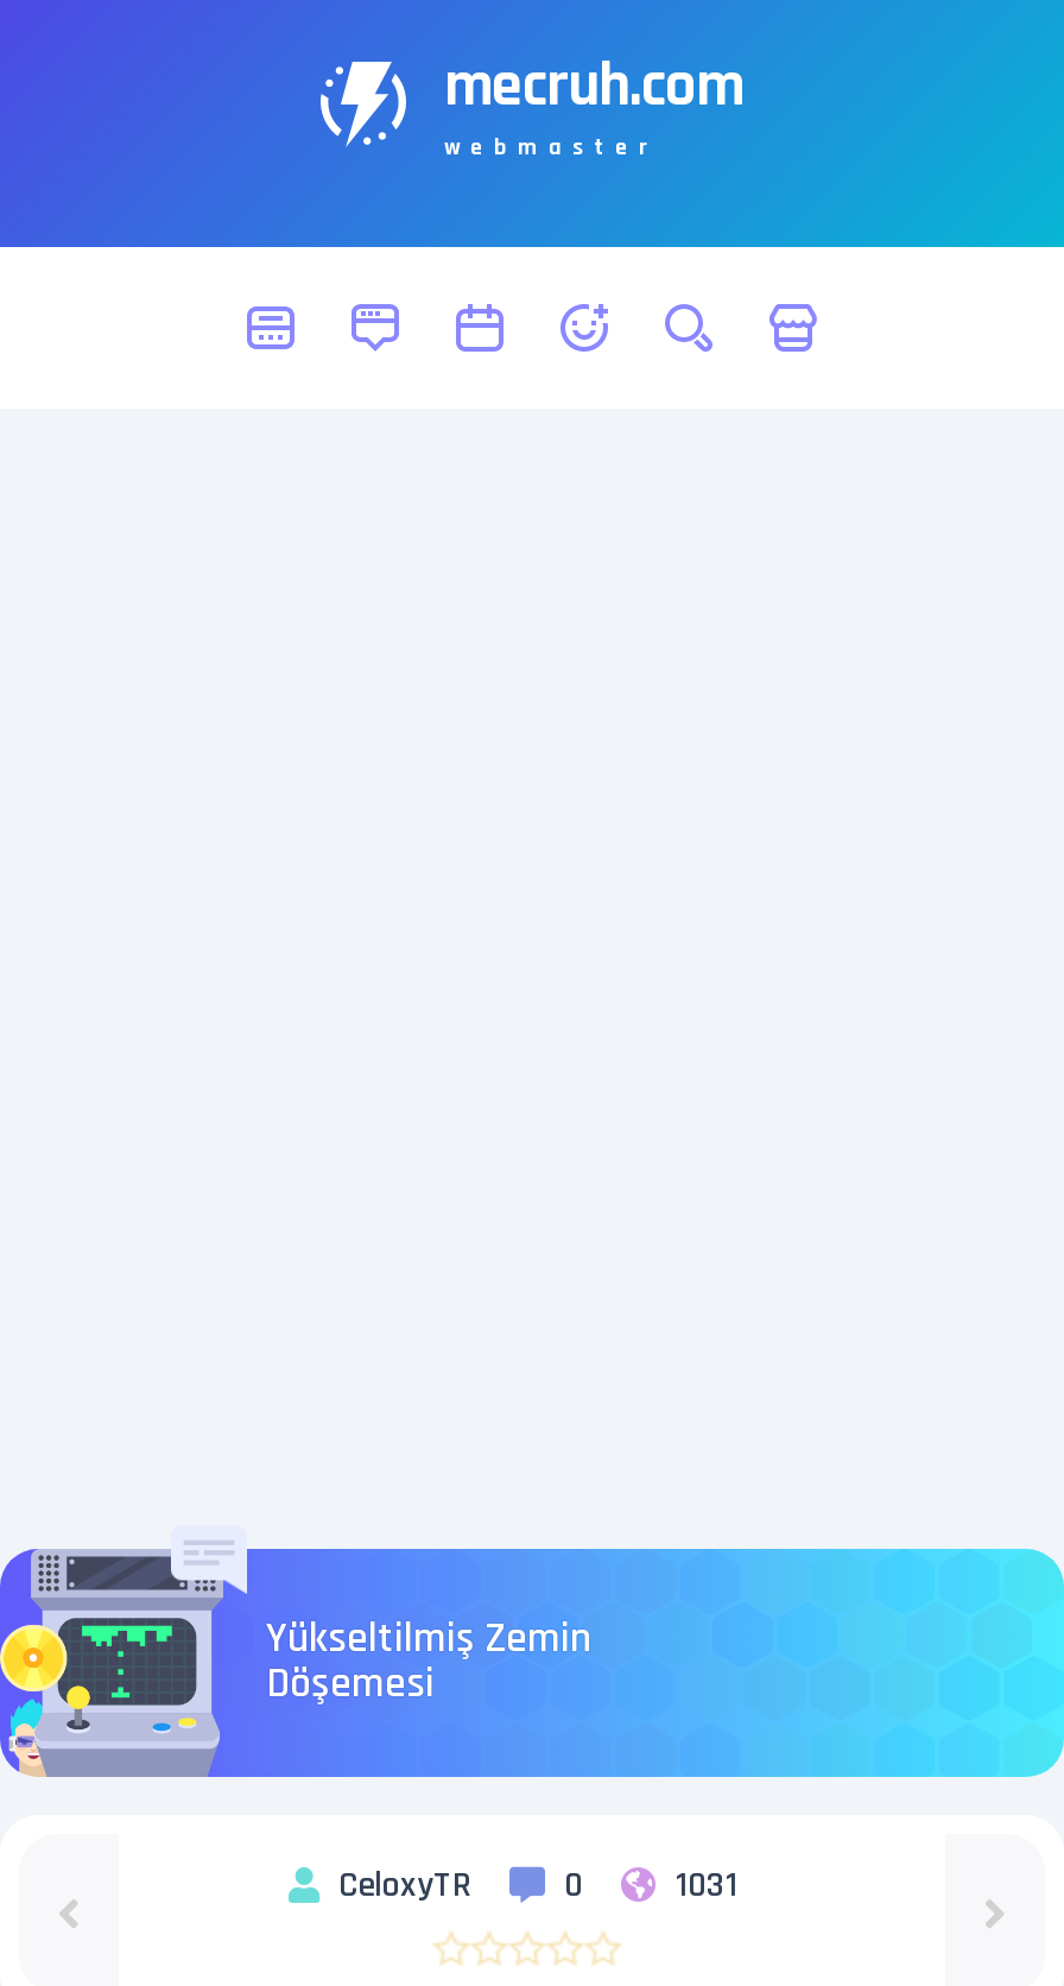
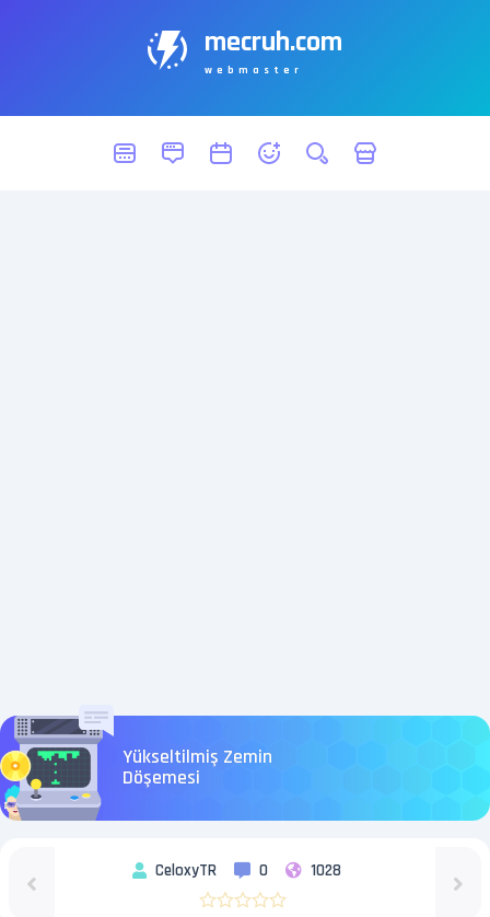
[676,1862,737,1908] 1031 -> [310,860,341,881] 1028

